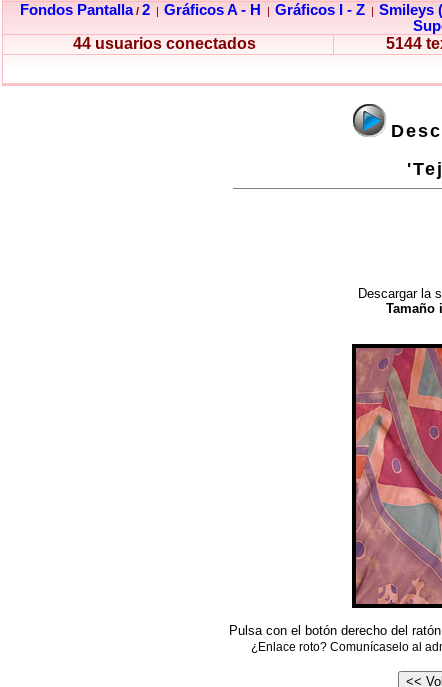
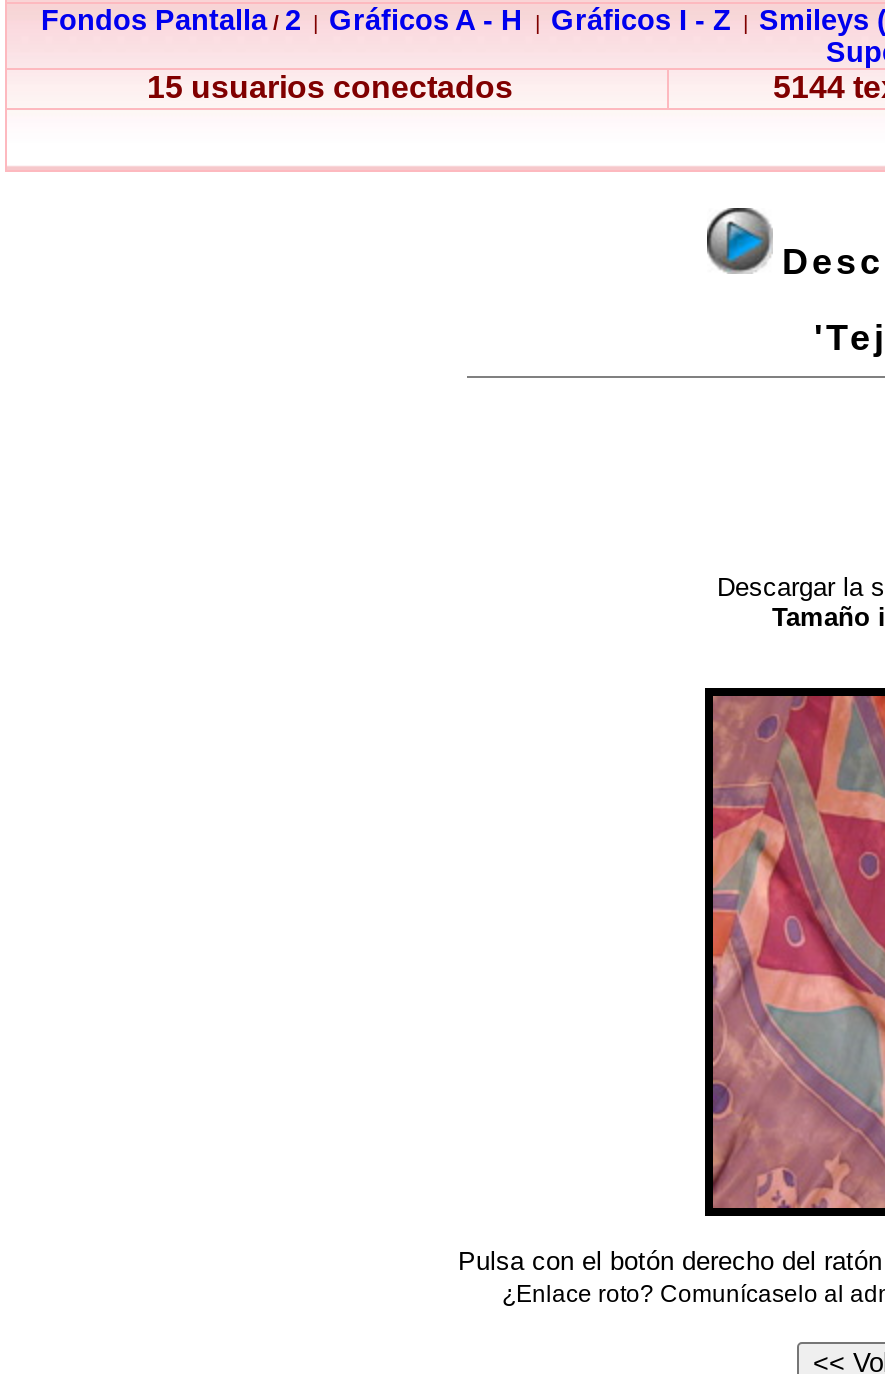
[73,35,260,52] 44 usuarios conectados -> [147,70,521,104] 15 usuarios conectados

